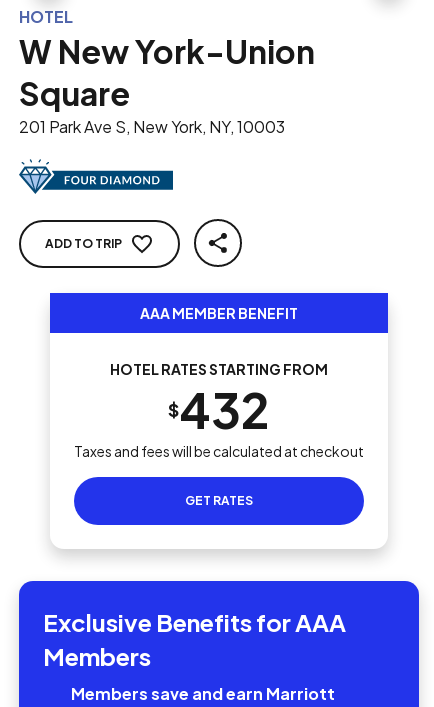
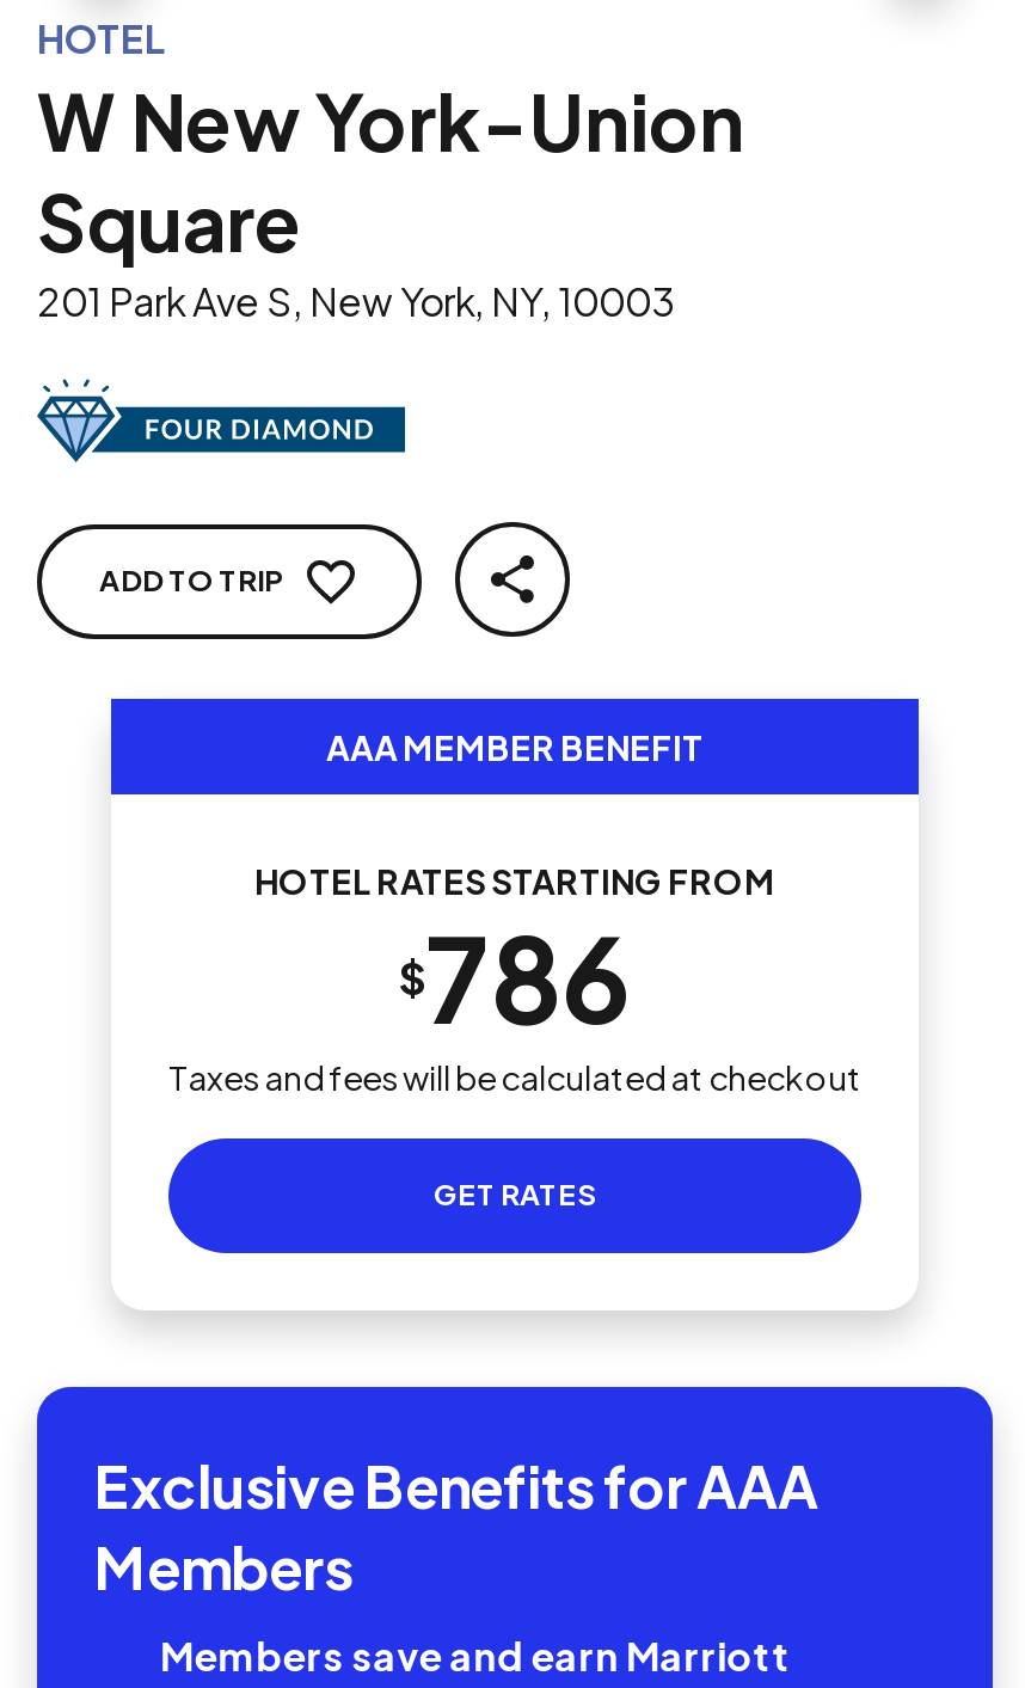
[168,379,269,440] $432 -> [399,904,631,1050] $786

